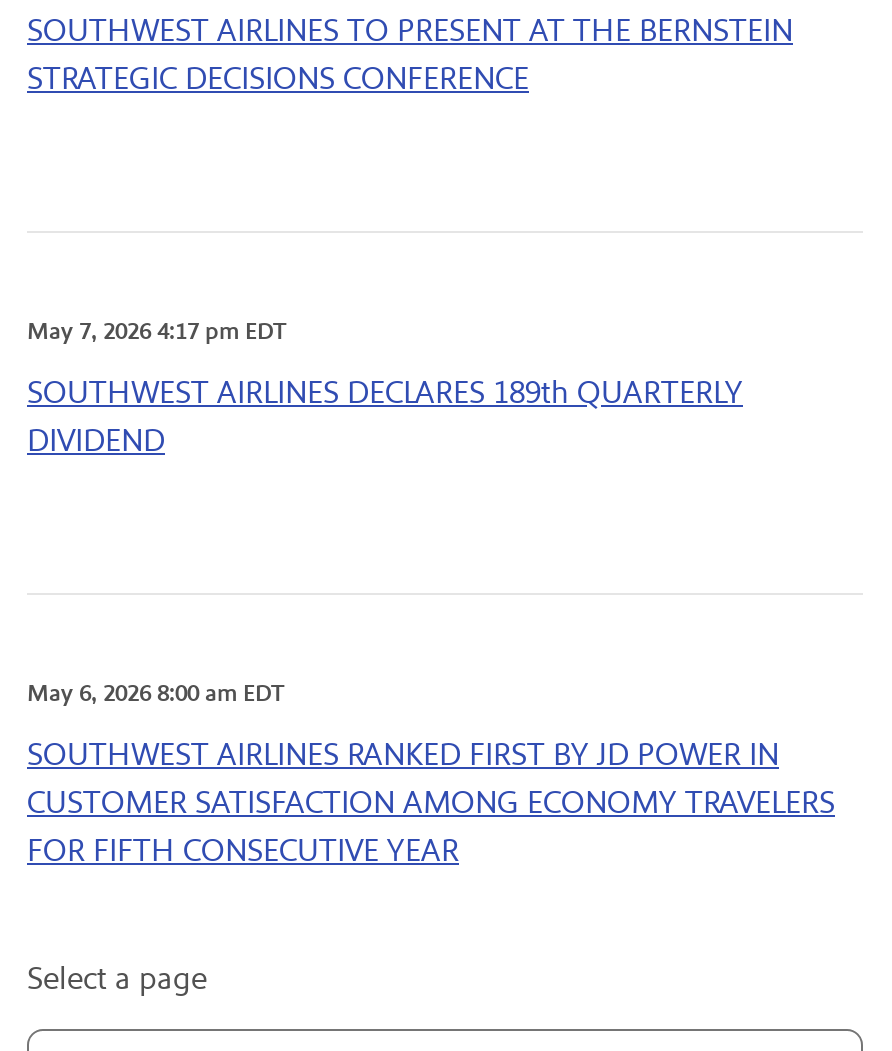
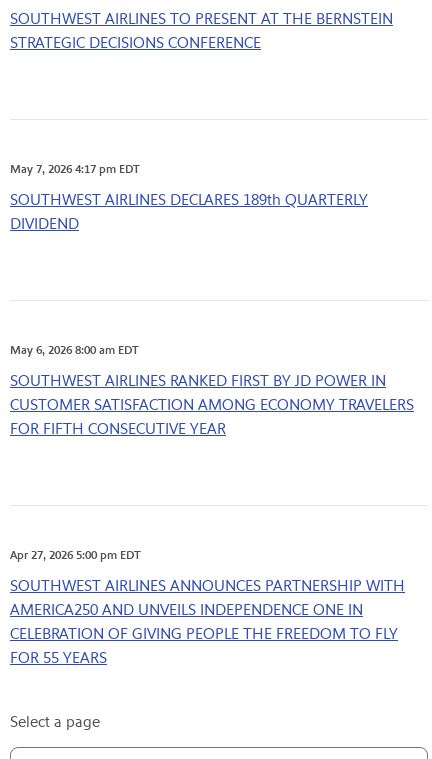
none -> [10,548,405,667] Apr 27, 2026 5:00 pm EDT | SOUTHWEST AIRLINES ANNOUNCES PARTNERSHIP WITH | AMERICA250 AND UNVEILS INDEPENDENCE ONE IN | CELEBRATION OF GIVING PEOPLE THE FREEDOM TO FLY | FOR 55 YEARS

